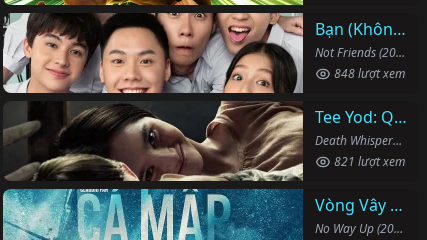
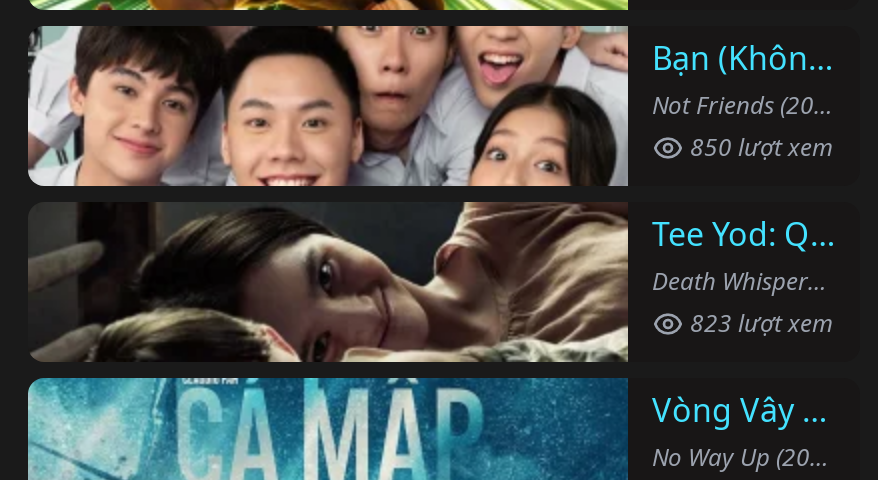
[331,64,406,81] 848 lượt xem -> [684,129,834,163] 850 lượt xem
[331,152,406,169] 821 lượt xem -> [684,305,834,339] 823 lượt xem

